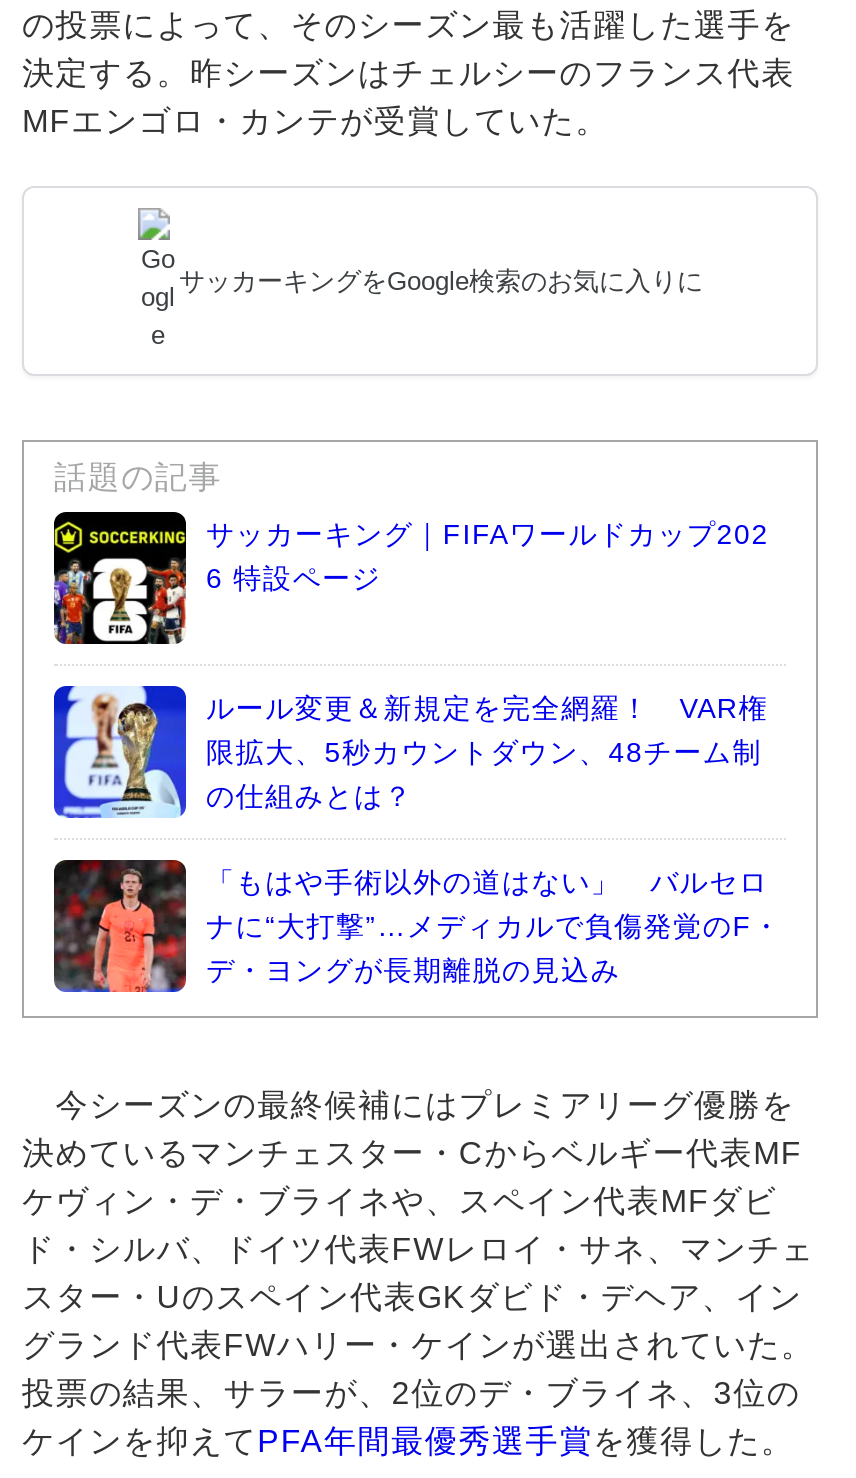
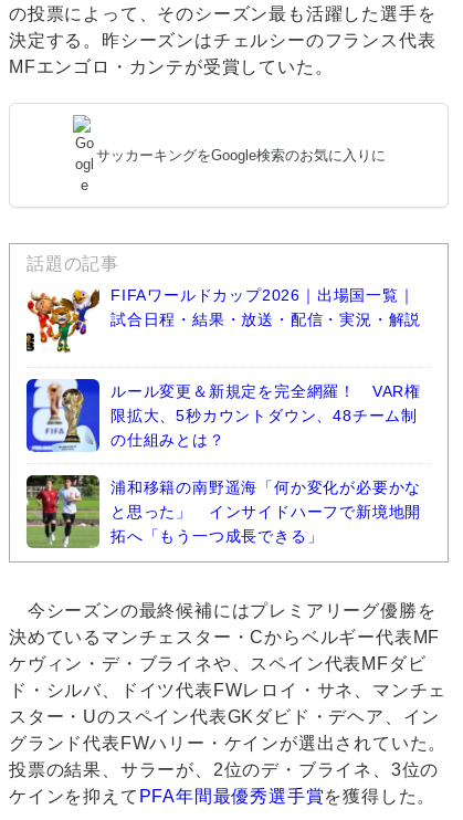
[52,510,769,646] [image] | サッカーキング｜FIFAワールドカップ202 | 6 特設ページ -> [25,283,421,356] [image] | FIFAワールドカップ2026｜出場国一覧｜ | 試合日程・結果・放送・配信・実況・解説
[52,860,782,994] [image] | 「もはや手術以外の道はない」 バルセロ | ナに“大打撃”…メディカルで負傷発覚のF・ | デ・ヨングが長期離脱の見込み -> [25,474,421,549] [image] | 浦和移籍の南野遥海「何か変化が必要かな | と思った」 インサイドハーフで新境地開 | 拓へ「もう一つ成長できる」

